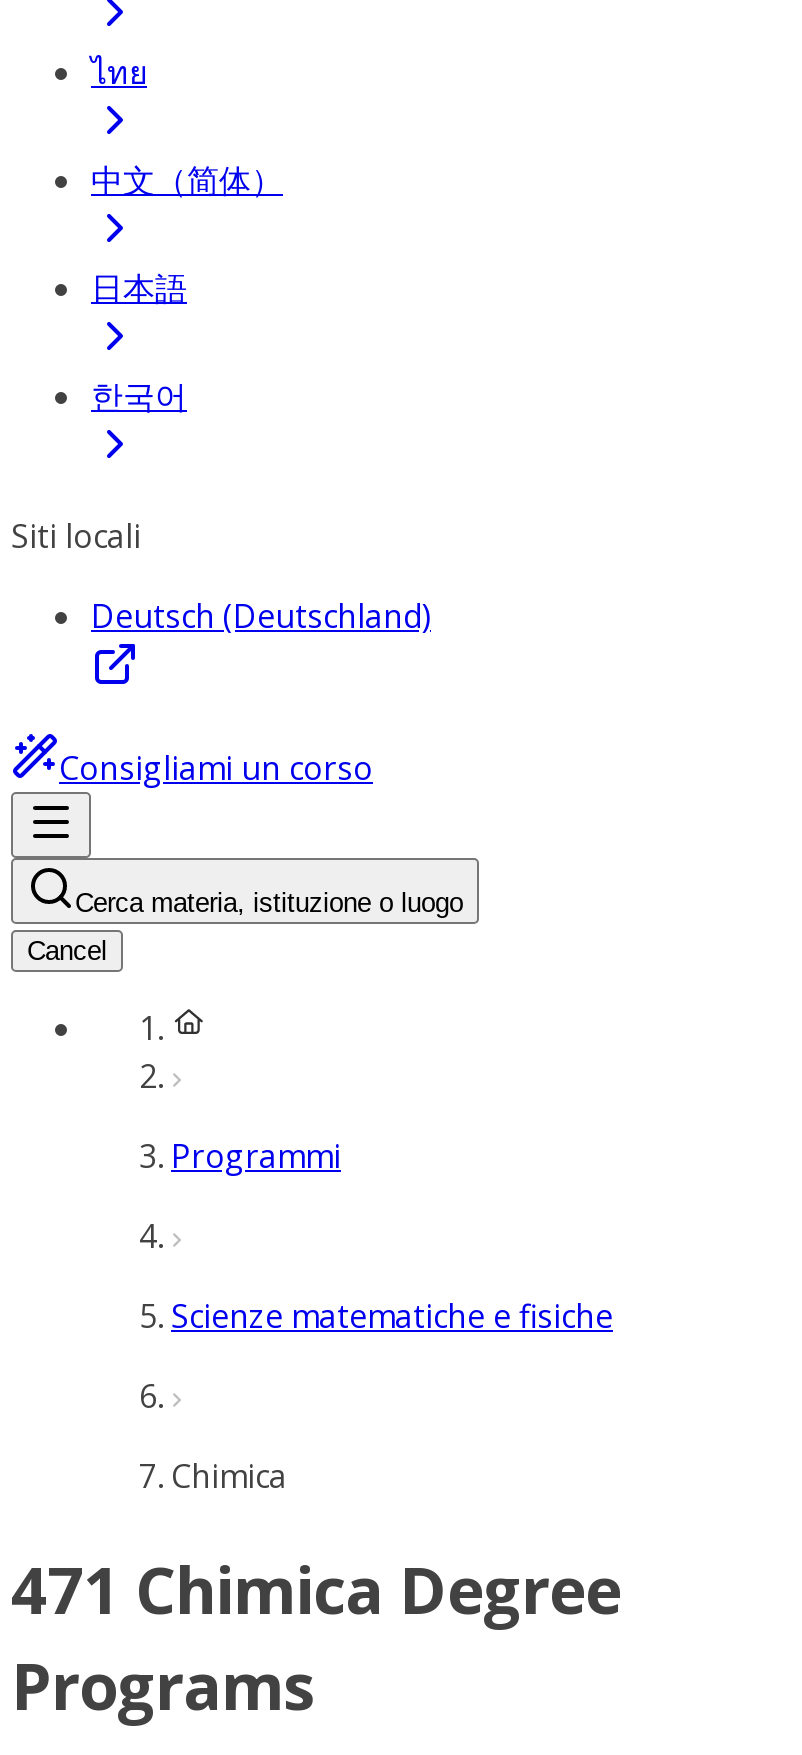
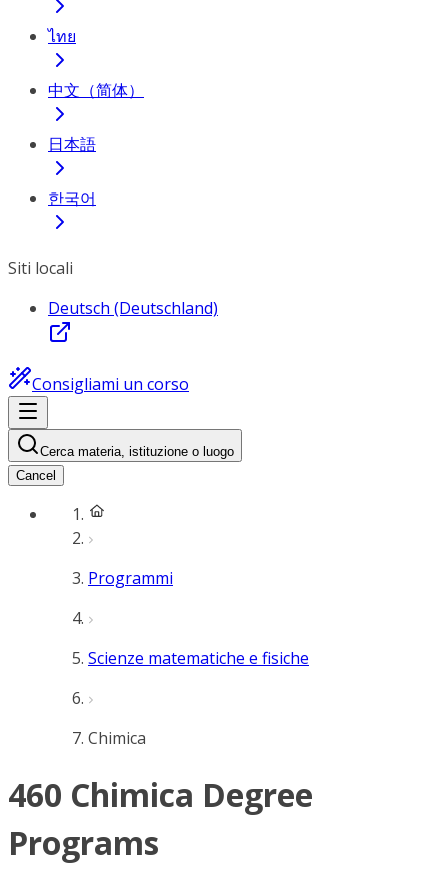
[11,1547,621,1633] 471 Chimica Degree -> [8,773,313,816] 460 Chimica Degree

